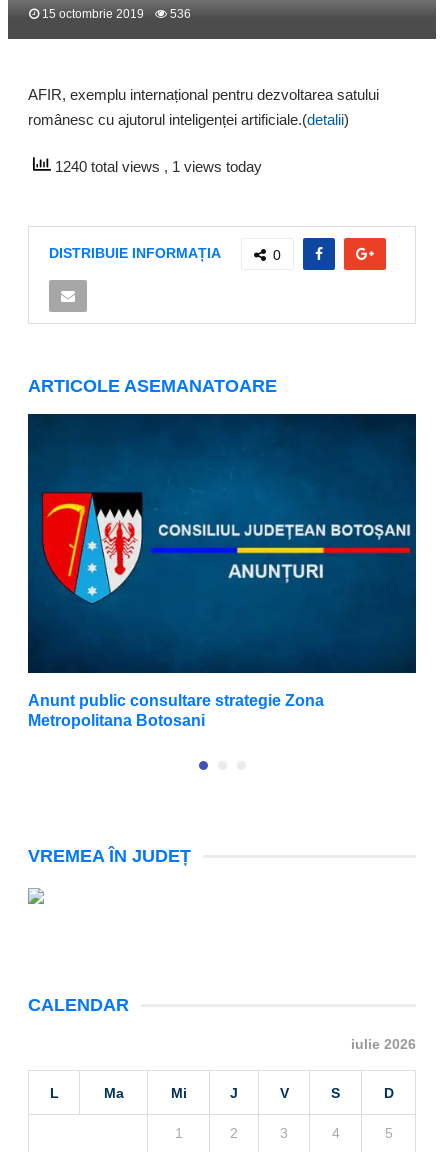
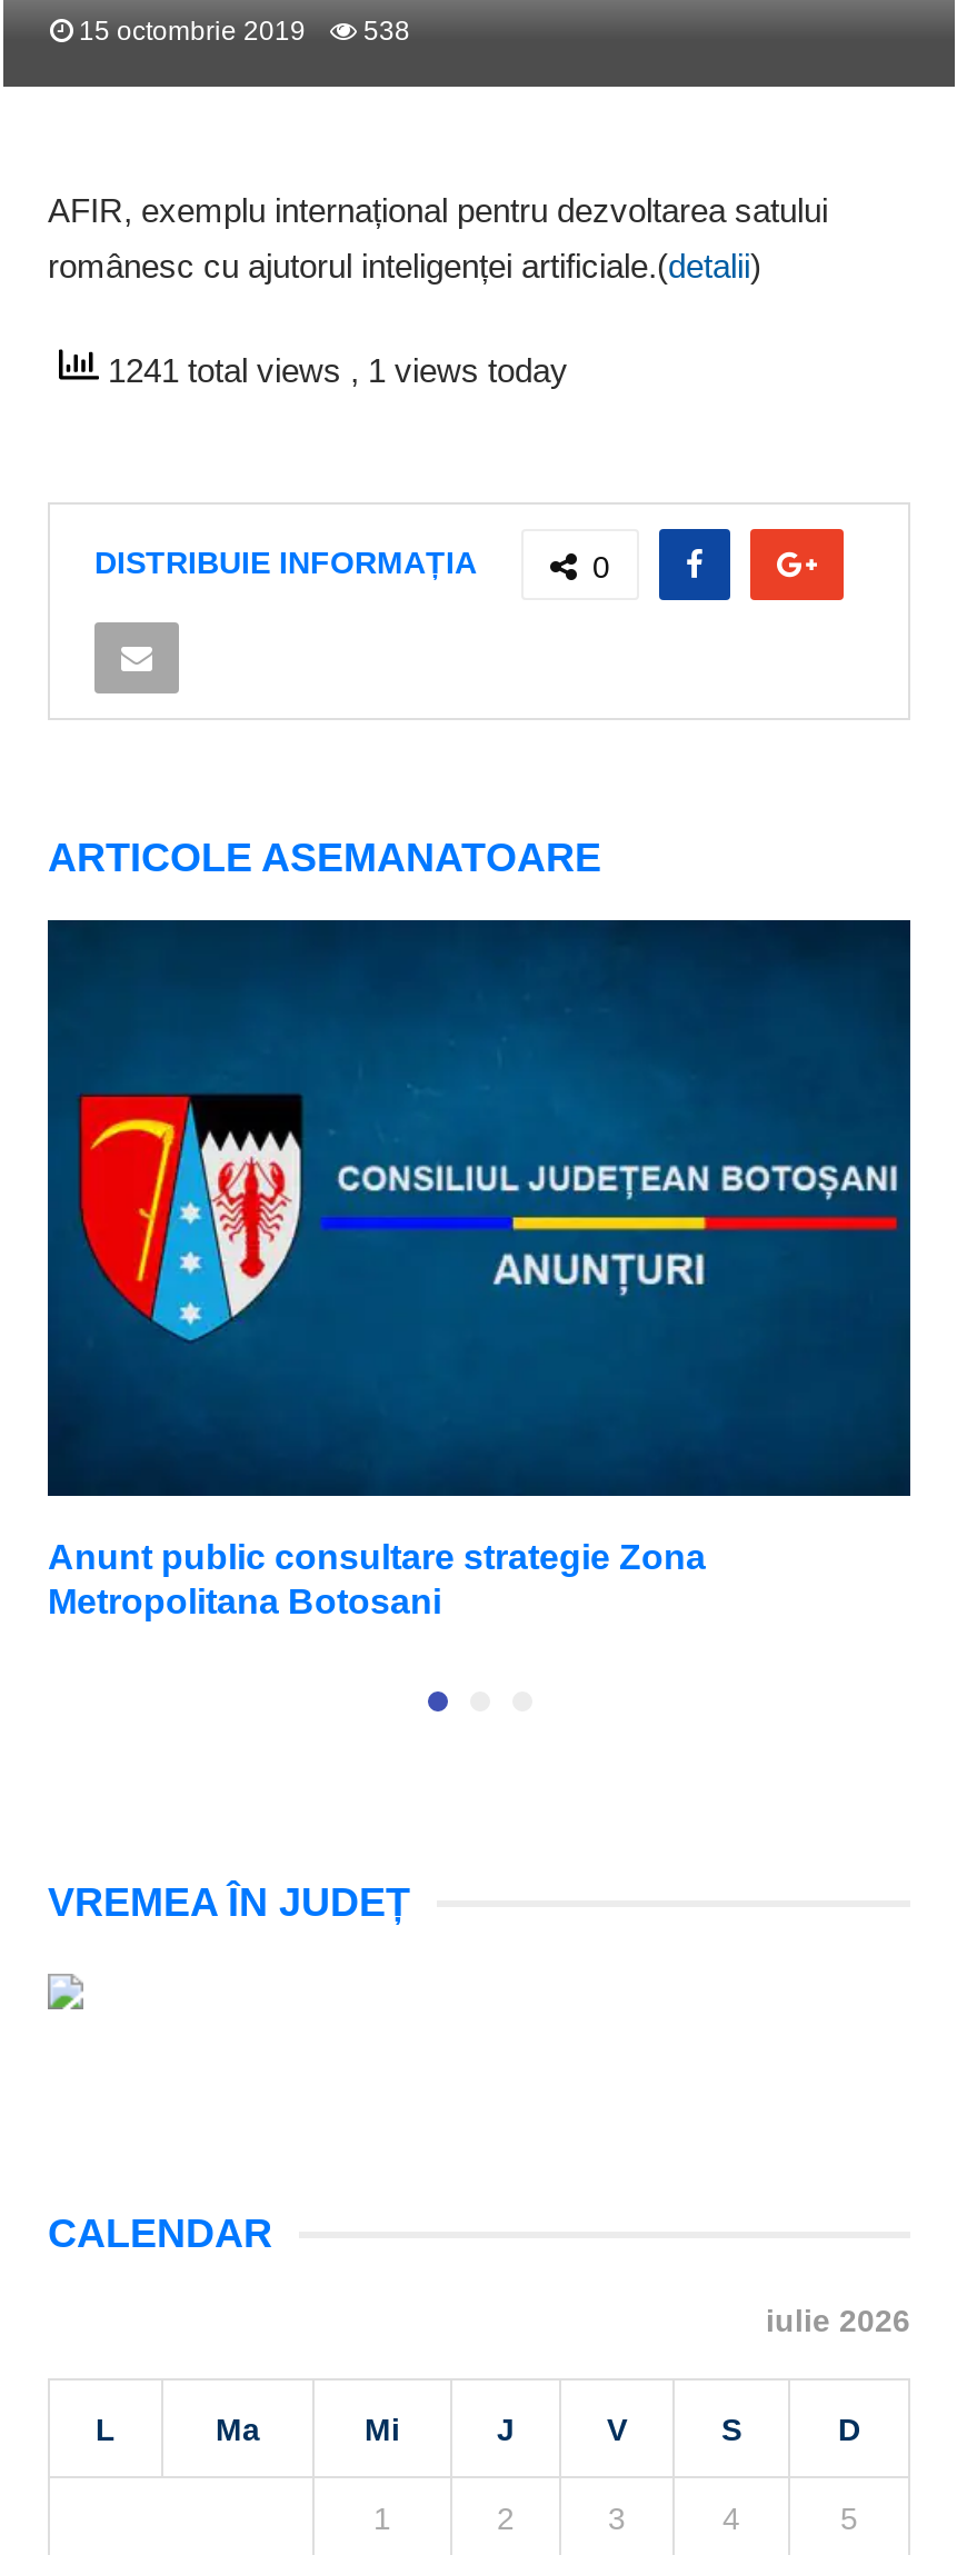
[42,7,191,21] 15 octombrie 2019 536 -> [79,16,410,47] 15 octombrie 2019 538
[51,157,262,174] 1240 total views, 1 views today -> [99,350,568,388] 1241 total views, 1 views today

